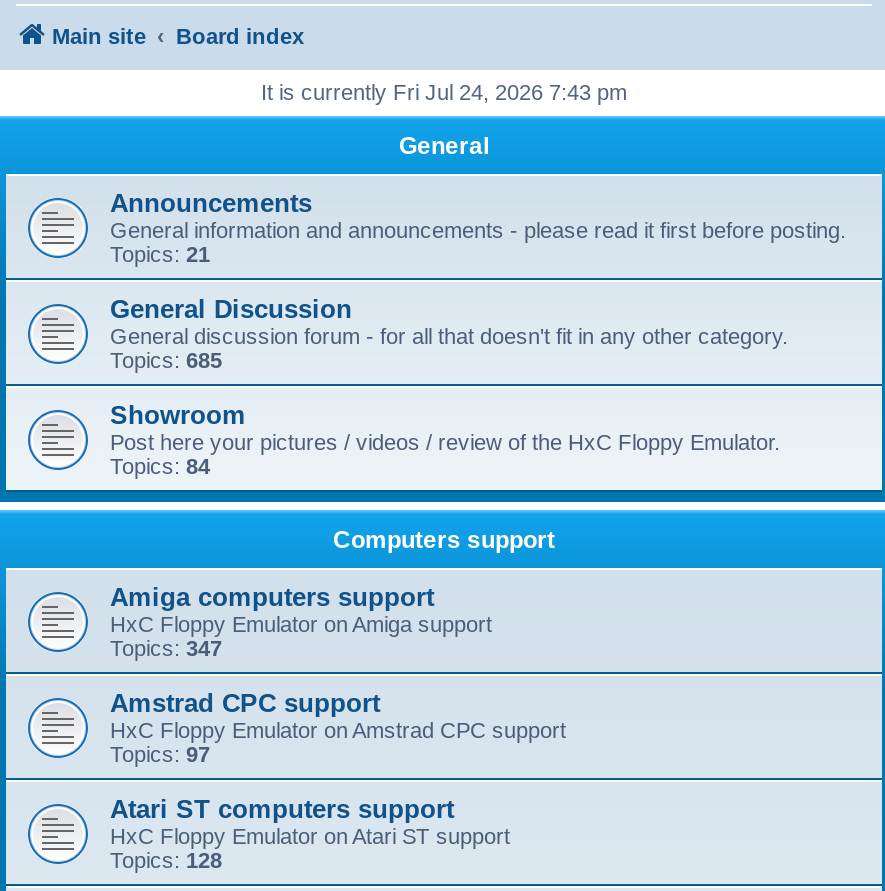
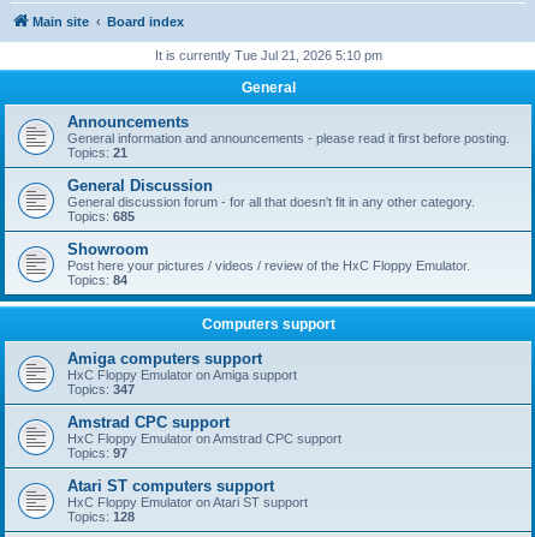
[261,80,627,104] It is currently Fri Jul 24, 2026 7:43 pm -> [154,48,382,62] It is currently Tue Jul 21, 2026 5:10 pm

